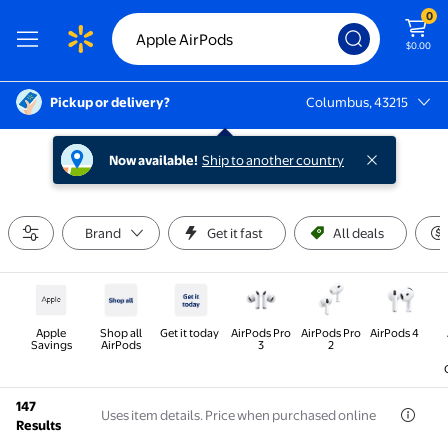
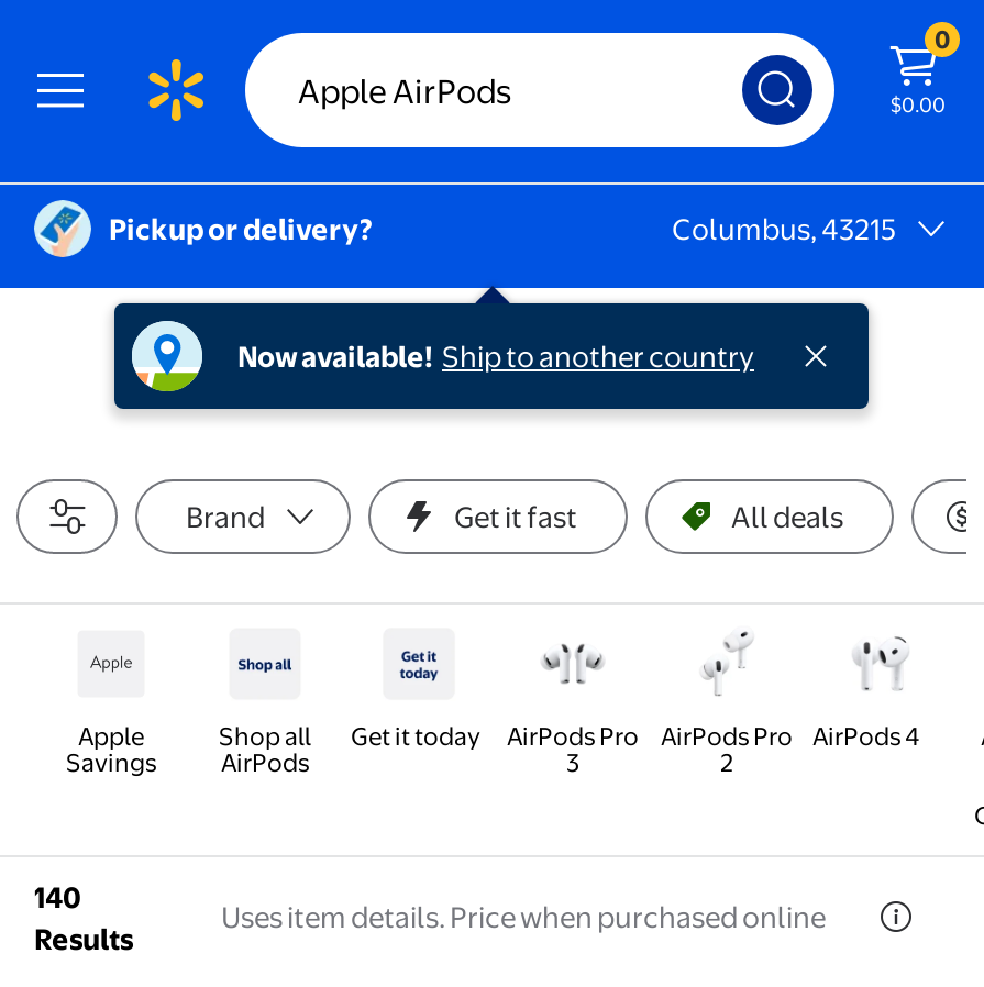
[16,398,36,414] 147 -> [34,879,80,914] 140

